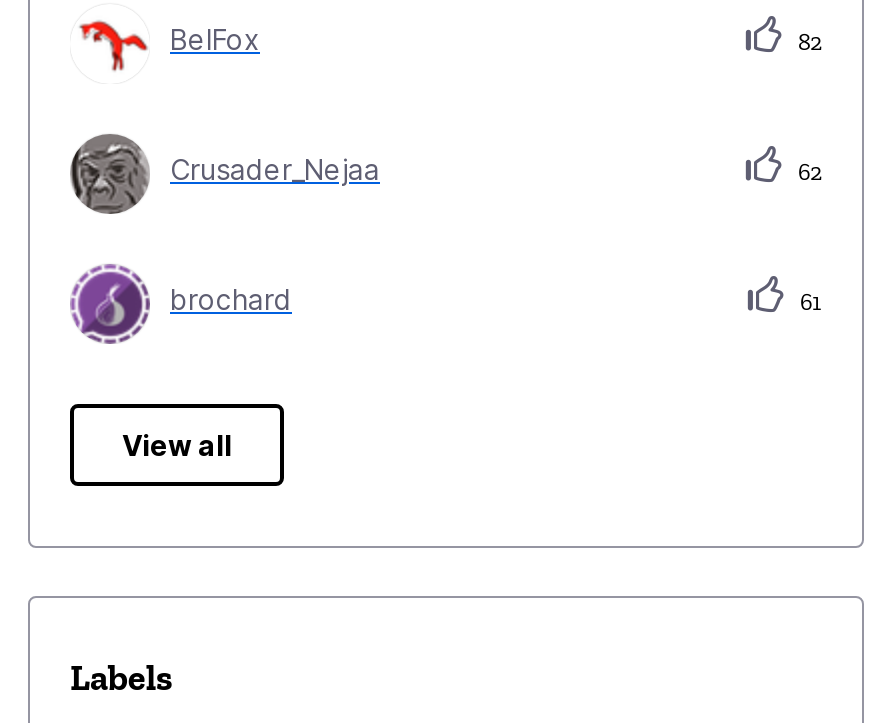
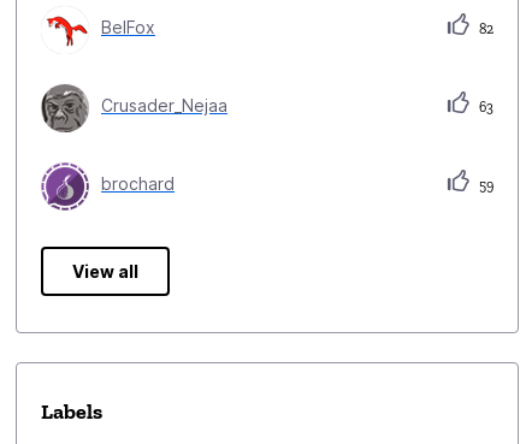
[792,158,822,186] 62 -> [475,99,493,116] 63
[794,288,822,316] 61 -> [475,177,493,194] 59

